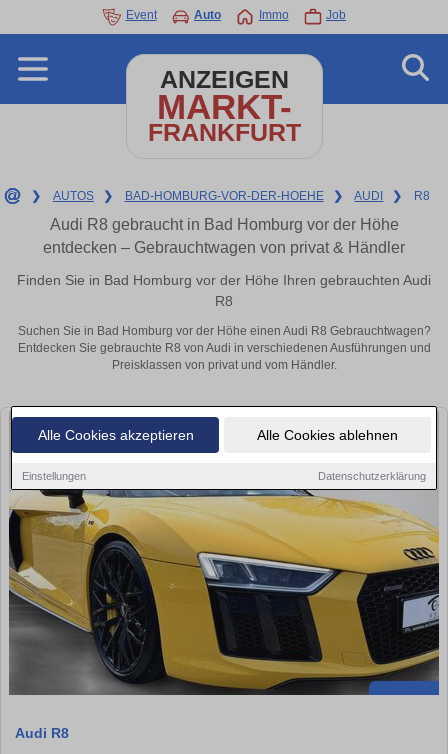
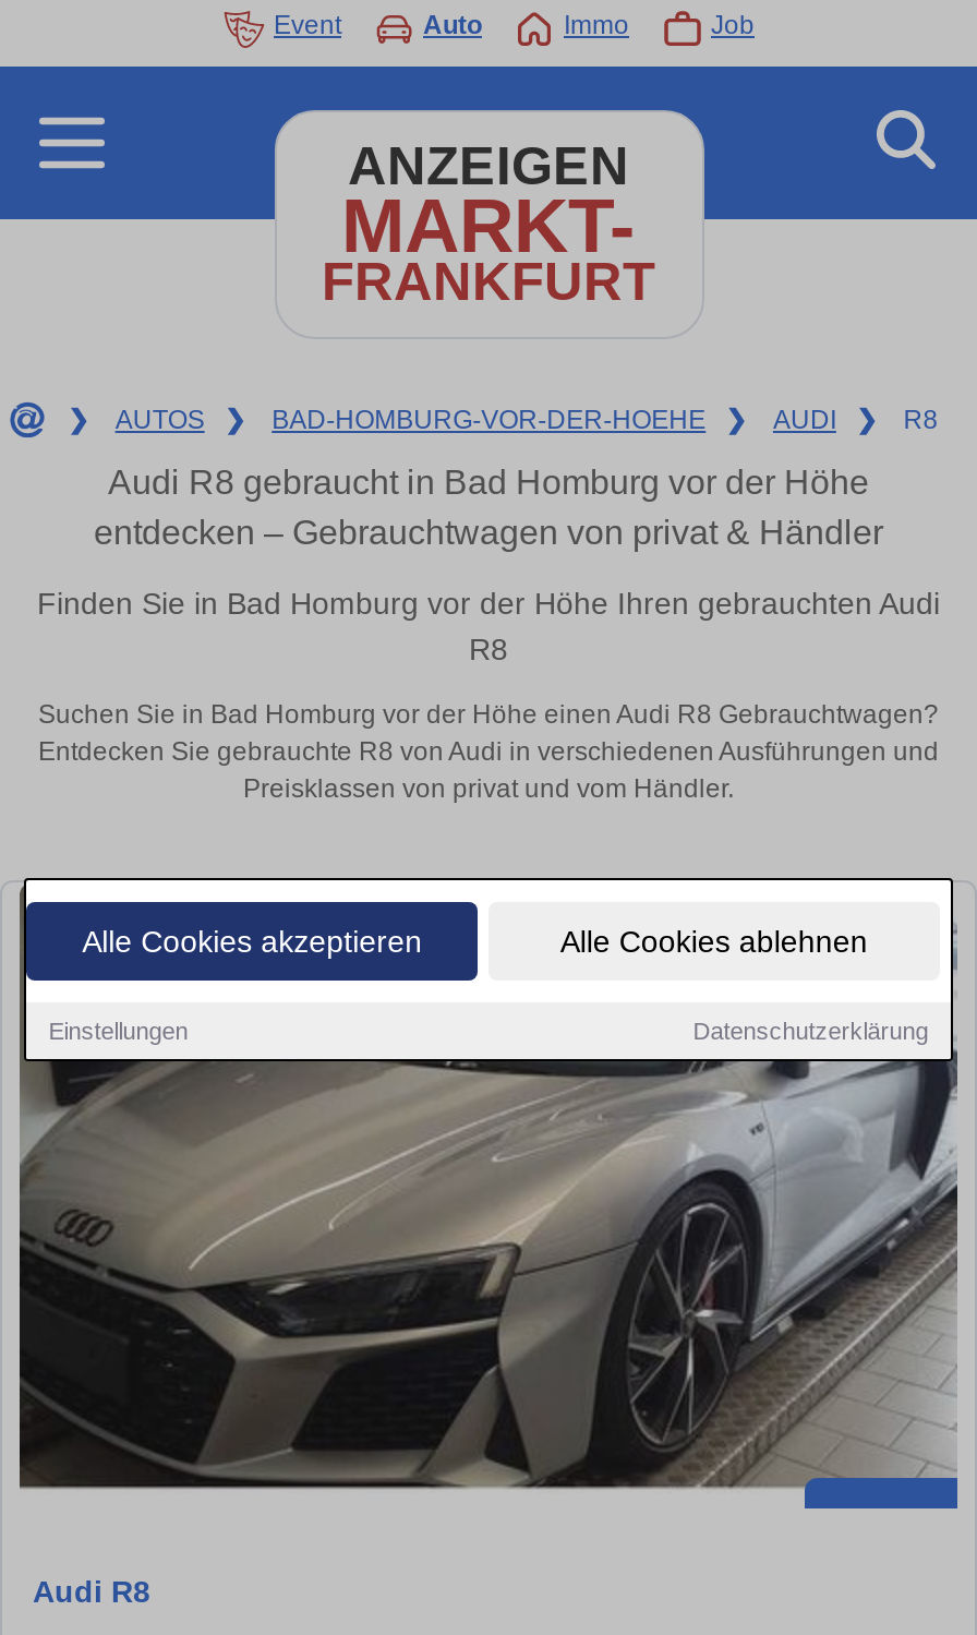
[8,488,440,696] [image] -> [20,981,960,1508] [image]

